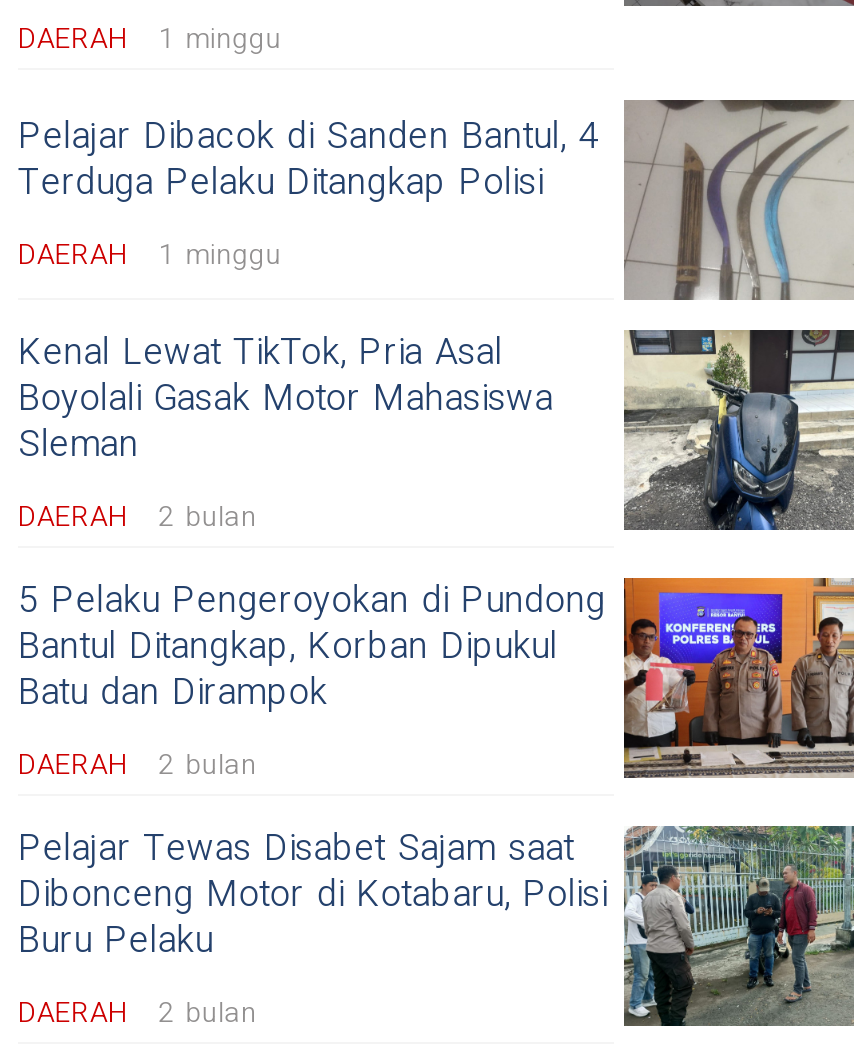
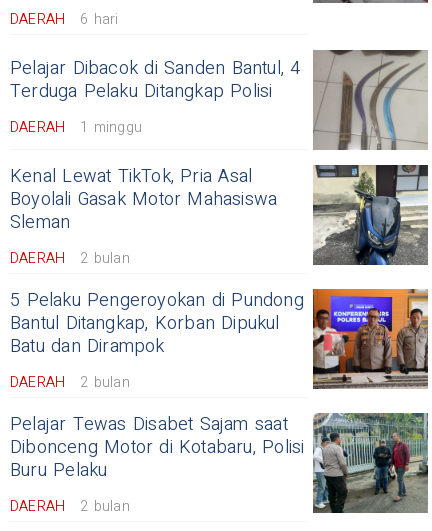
[18,17,282,59] DAERAH 1 minggu -> [10,9,118,30] DAERAH 6 hari

